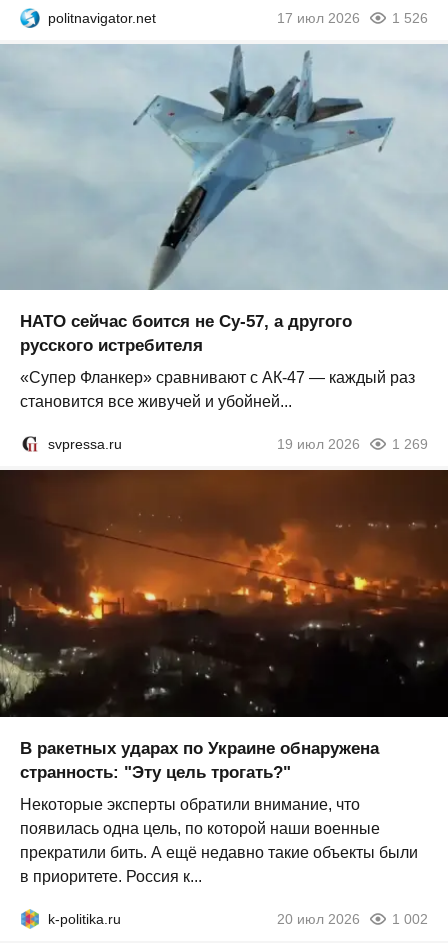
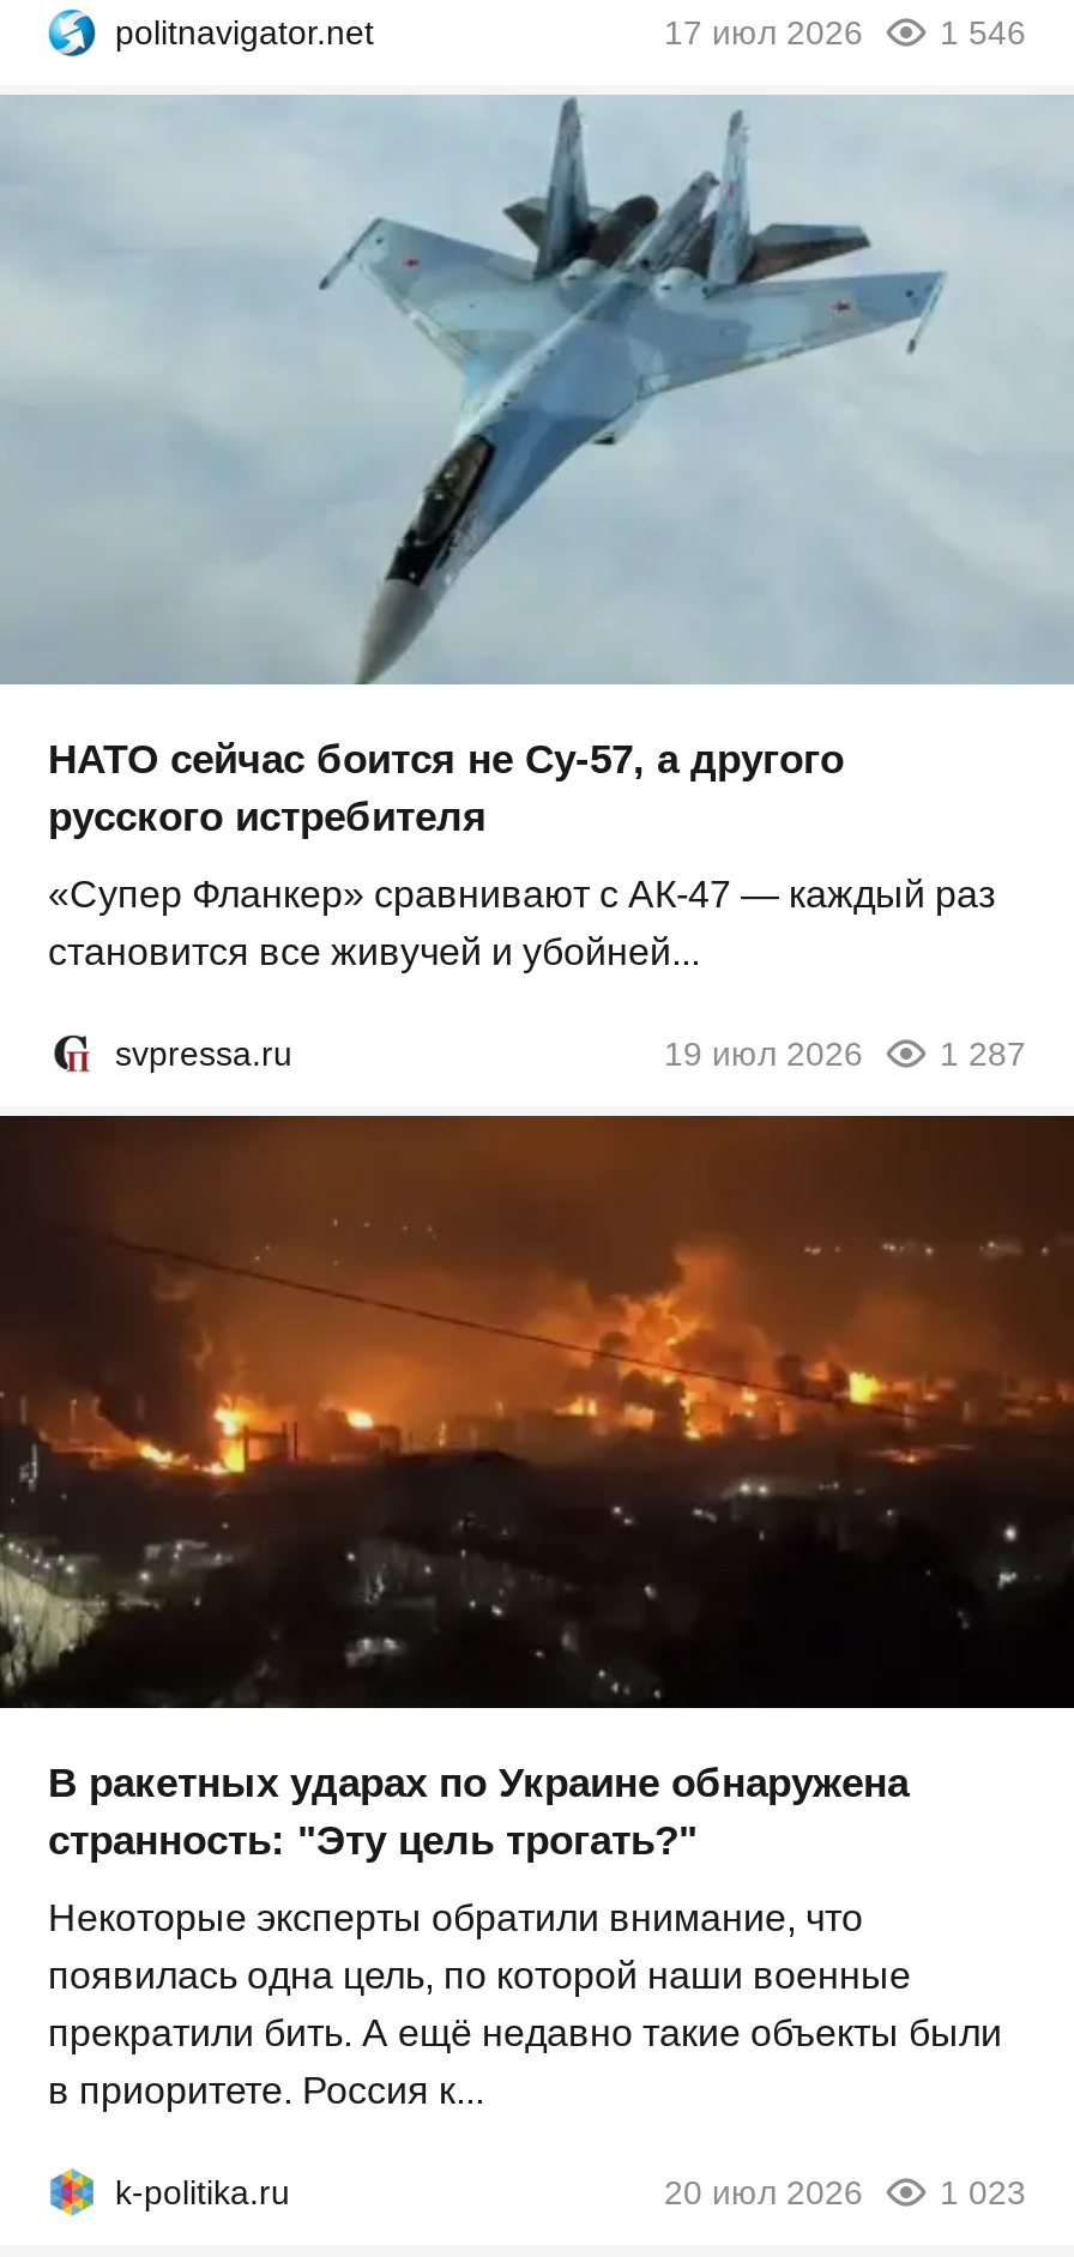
[392,10,428,26] 1 526 -> [940,13,1026,51] 1 546
[277,436,428,452] 19 июл 2026 1 269 -> [664,1035,1026,1073] 19 июл 2026 1 287
[277,911,428,927] 20 июл 2026 1 002 -> [664,2172,1026,2211] 20 июл 2026 1 023

